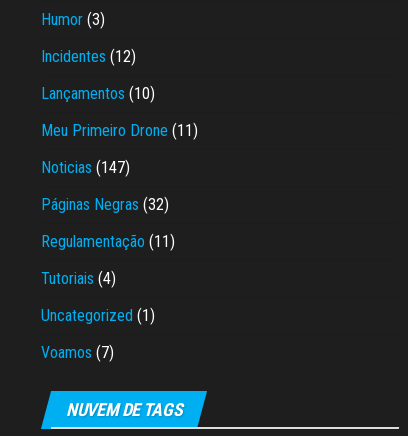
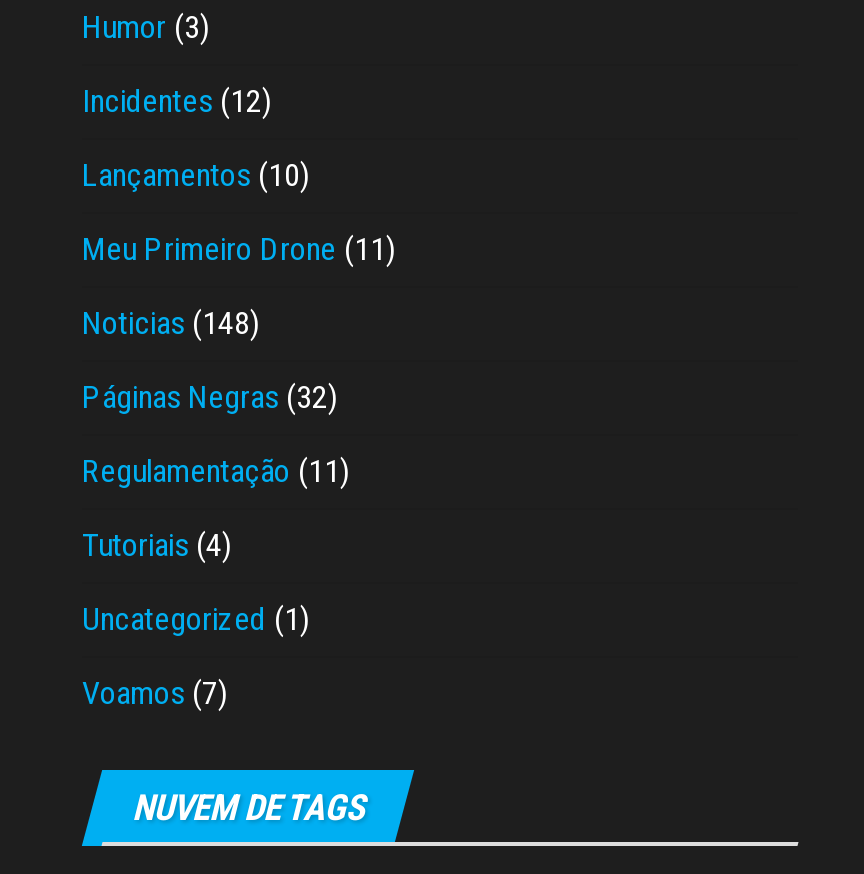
[41,158,130,177] Noticias (147) -> [82,304,260,342] Noticias (148)

